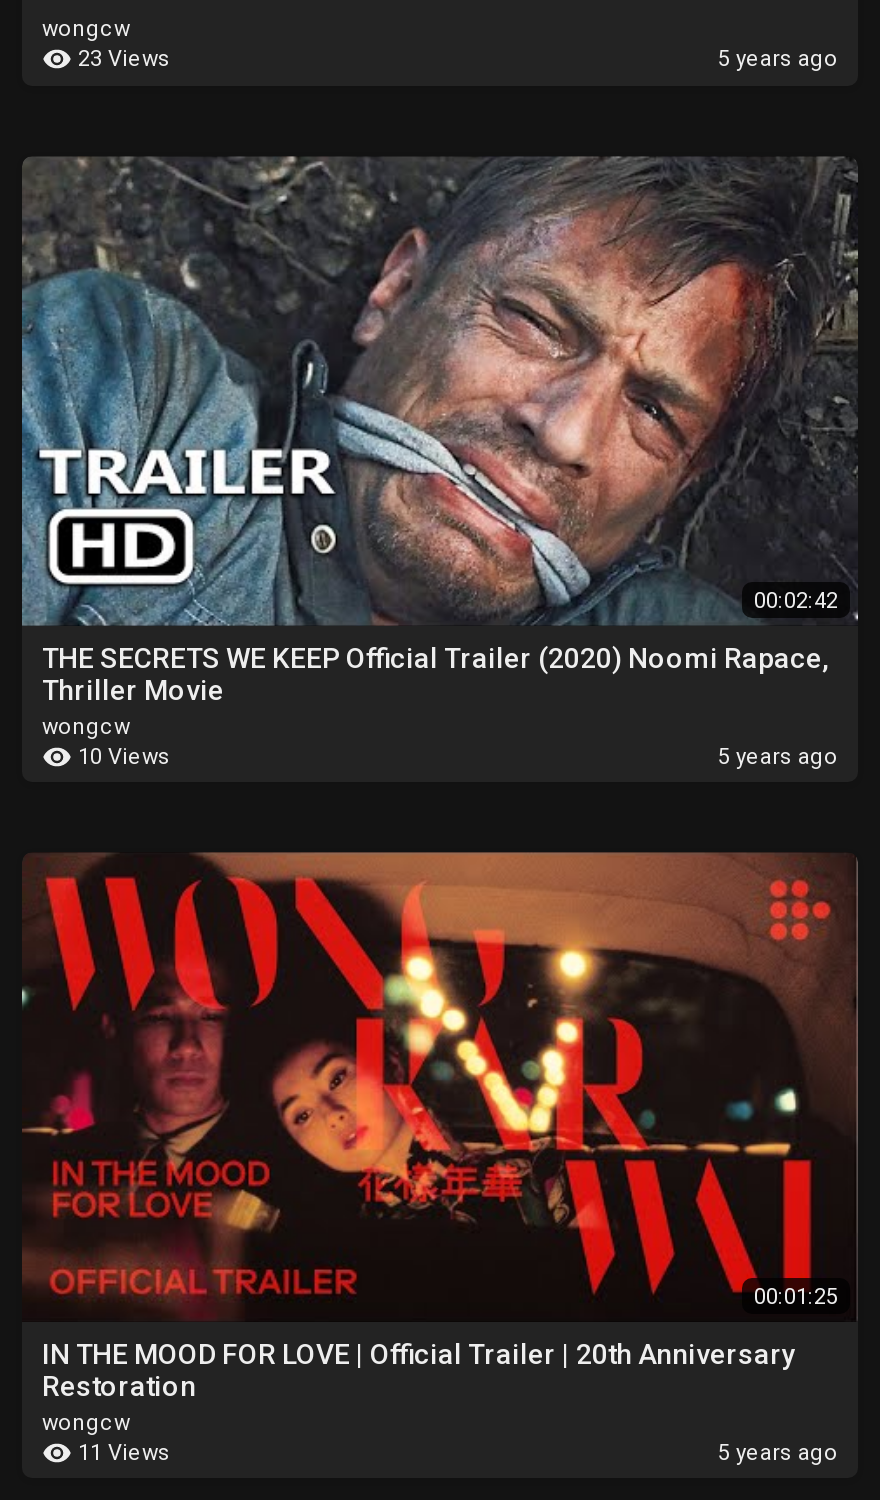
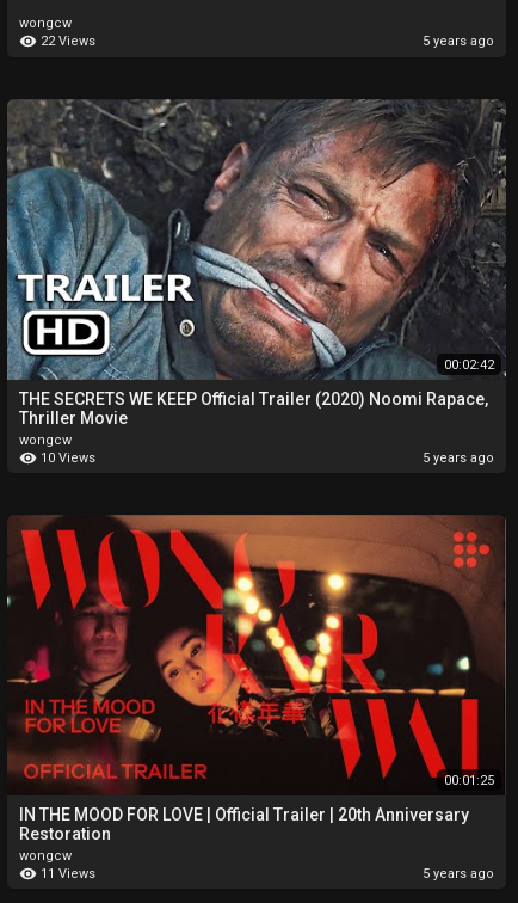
[72,46,170,72] 23 Views -> [37,33,95,49] 22 Views

